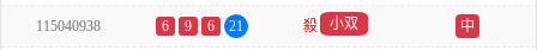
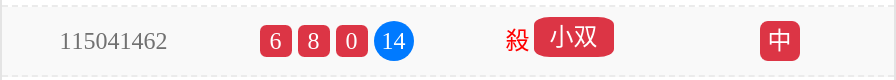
[36,18,100,35] 115040938 -> [60,27,168,55] 115041462
[184,18,192,35] 9 -> [308,27,320,55] 8
[207,18,214,35] 6 -> [346,27,358,55] 0
[229,18,243,35] 21 -> [382,27,406,55] 14

